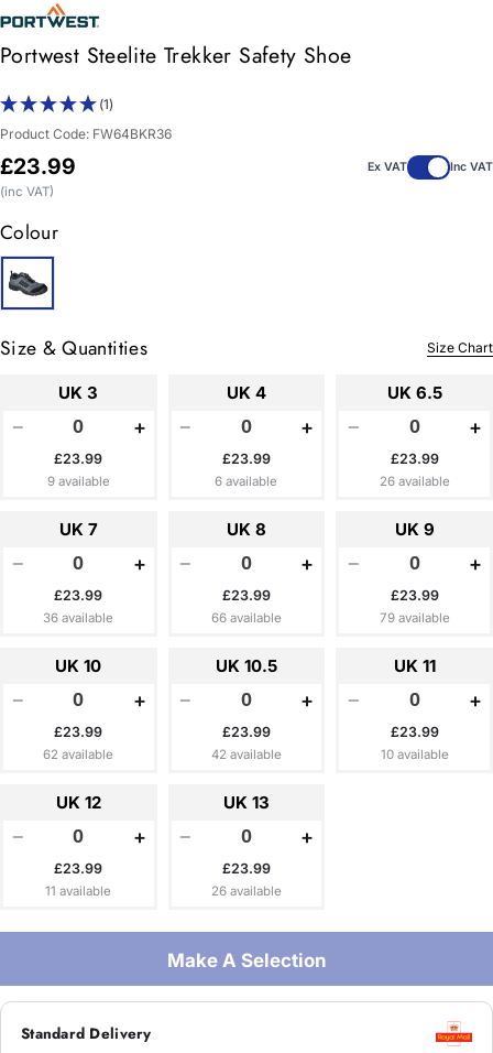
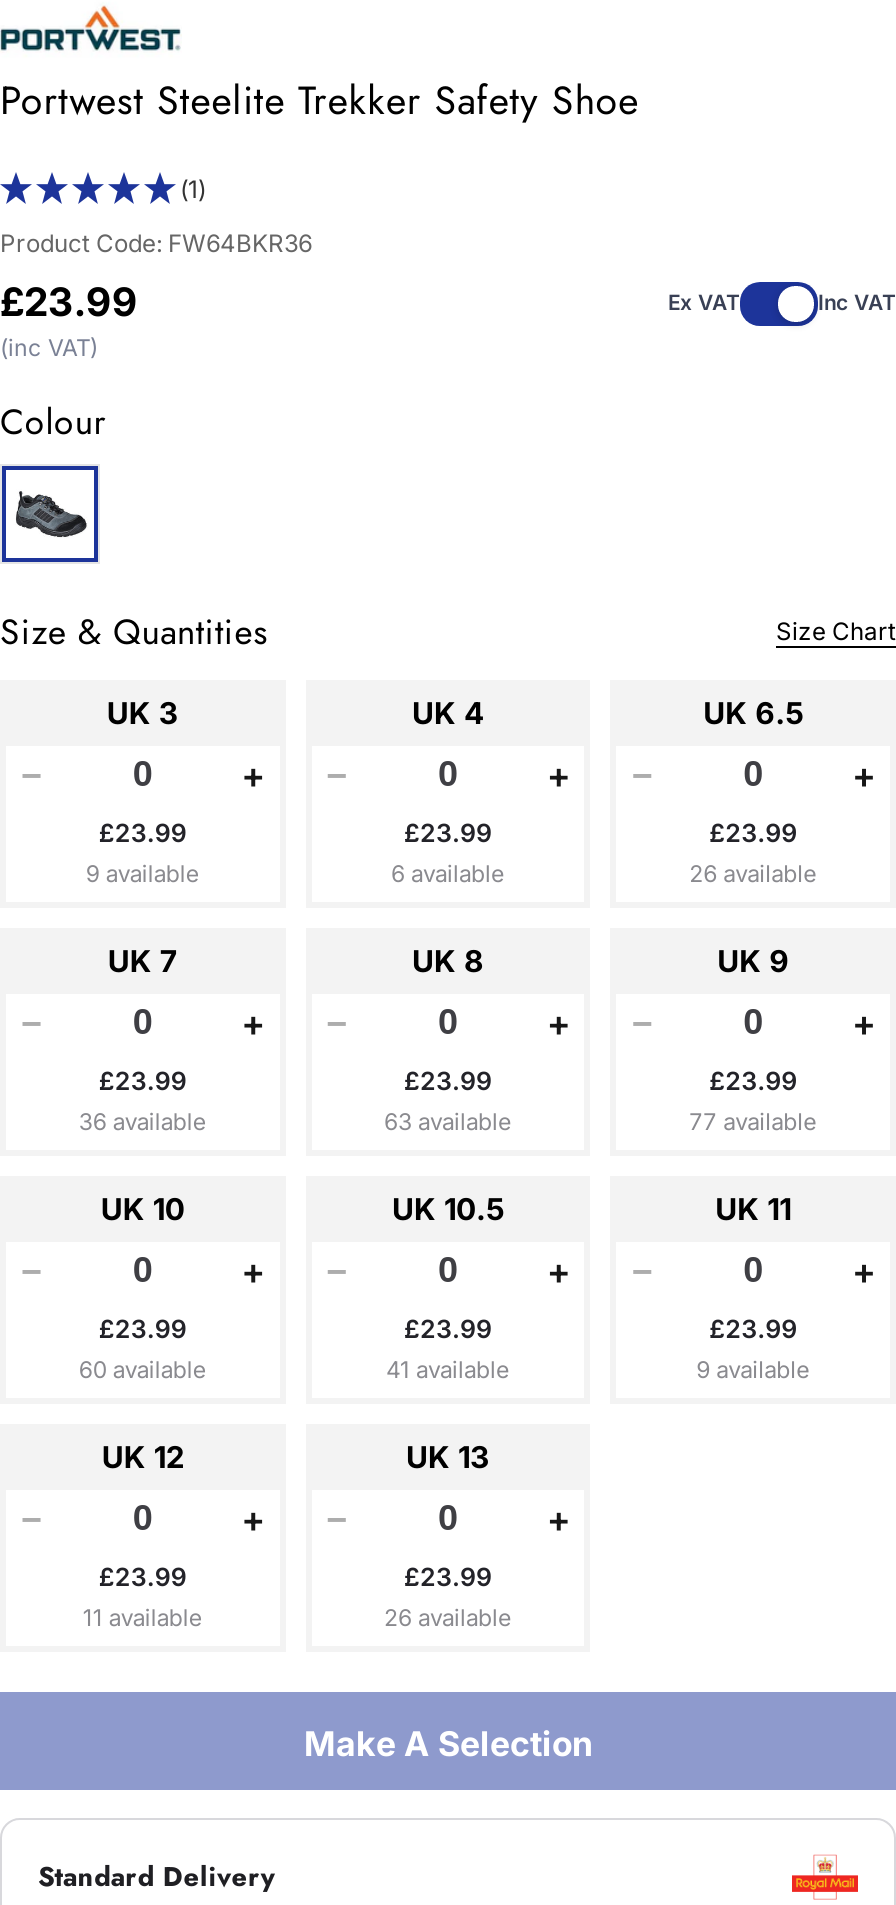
[211,610,282,625] 66 available -> [384,1107,512,1135] 63 available
[379,610,450,625] 79 available -> [689,1107,817,1135] 77 available
[43,746,114,762] 62 available -> [79,1355,207,1383] 60 available
[211,746,282,762] 42 available -> [386,1355,510,1383] 41 available
[380,746,449,762] 10 available -> [696,1355,810,1383] 9 available

